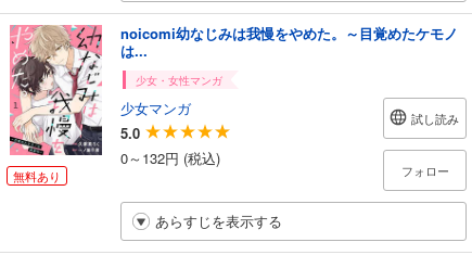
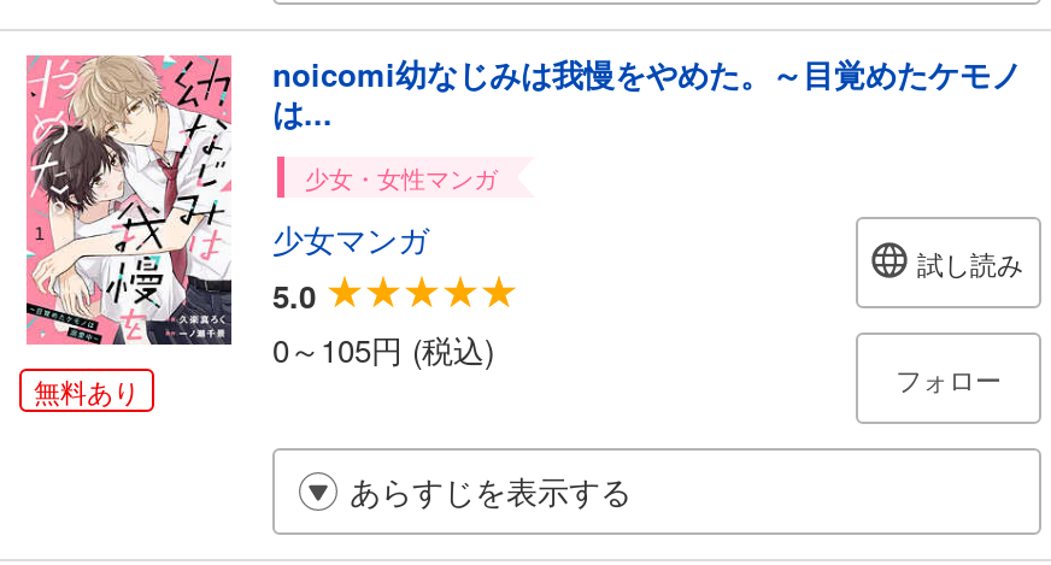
[120,147,220,168] 0～132円 (税込) -> [272,327,494,373] 0～105円 (税込)

